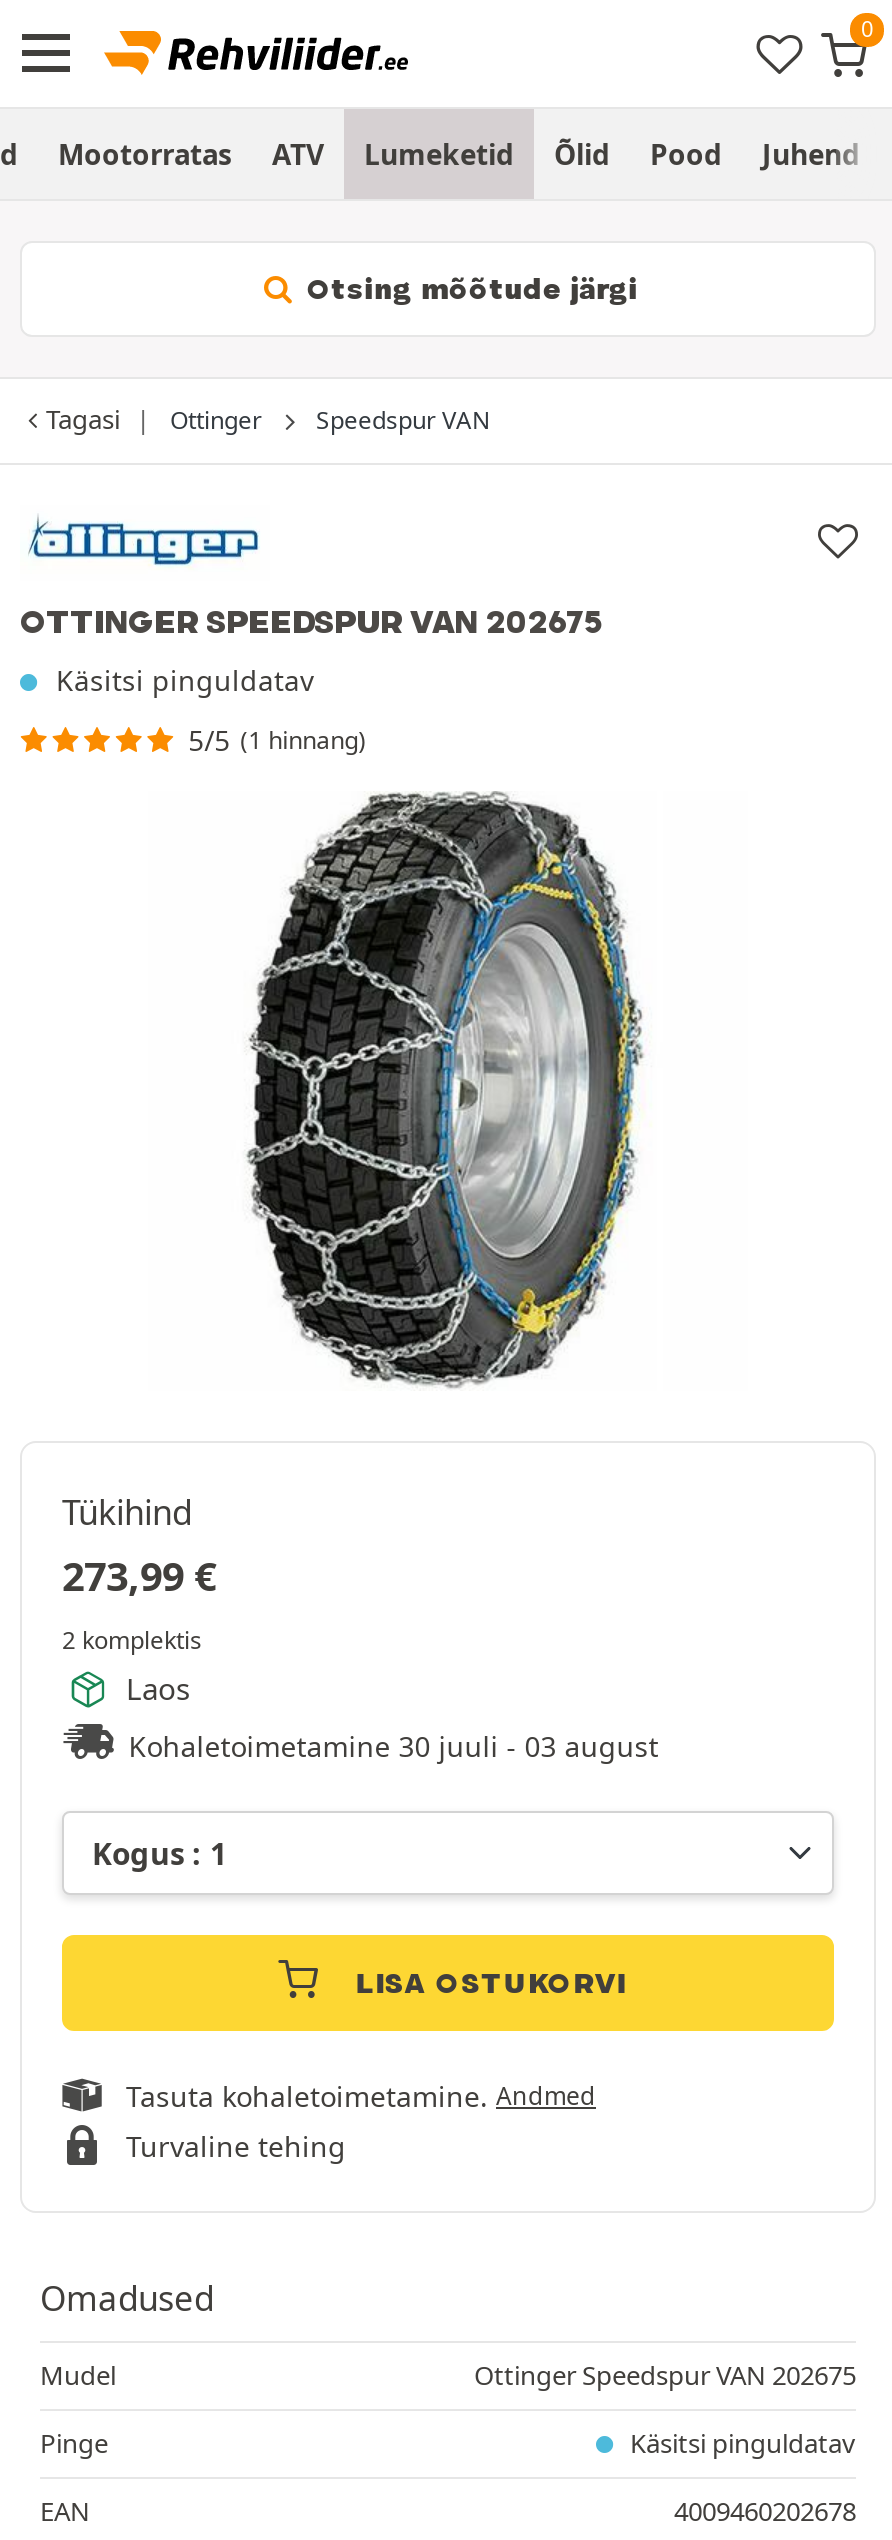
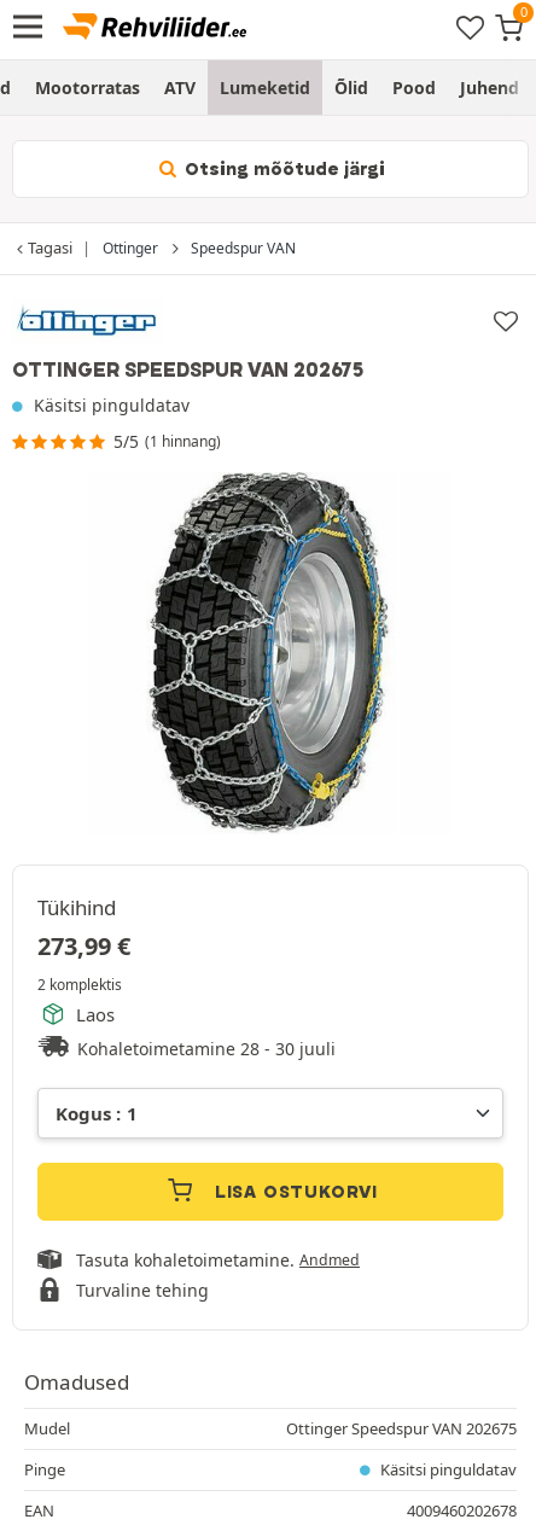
[128,1726,658,1764] Kohaletoimetamine 30 juuli - 03 august -> [78,1037,336,1060] Kohaletoimetamine 28 - 30 juuli

